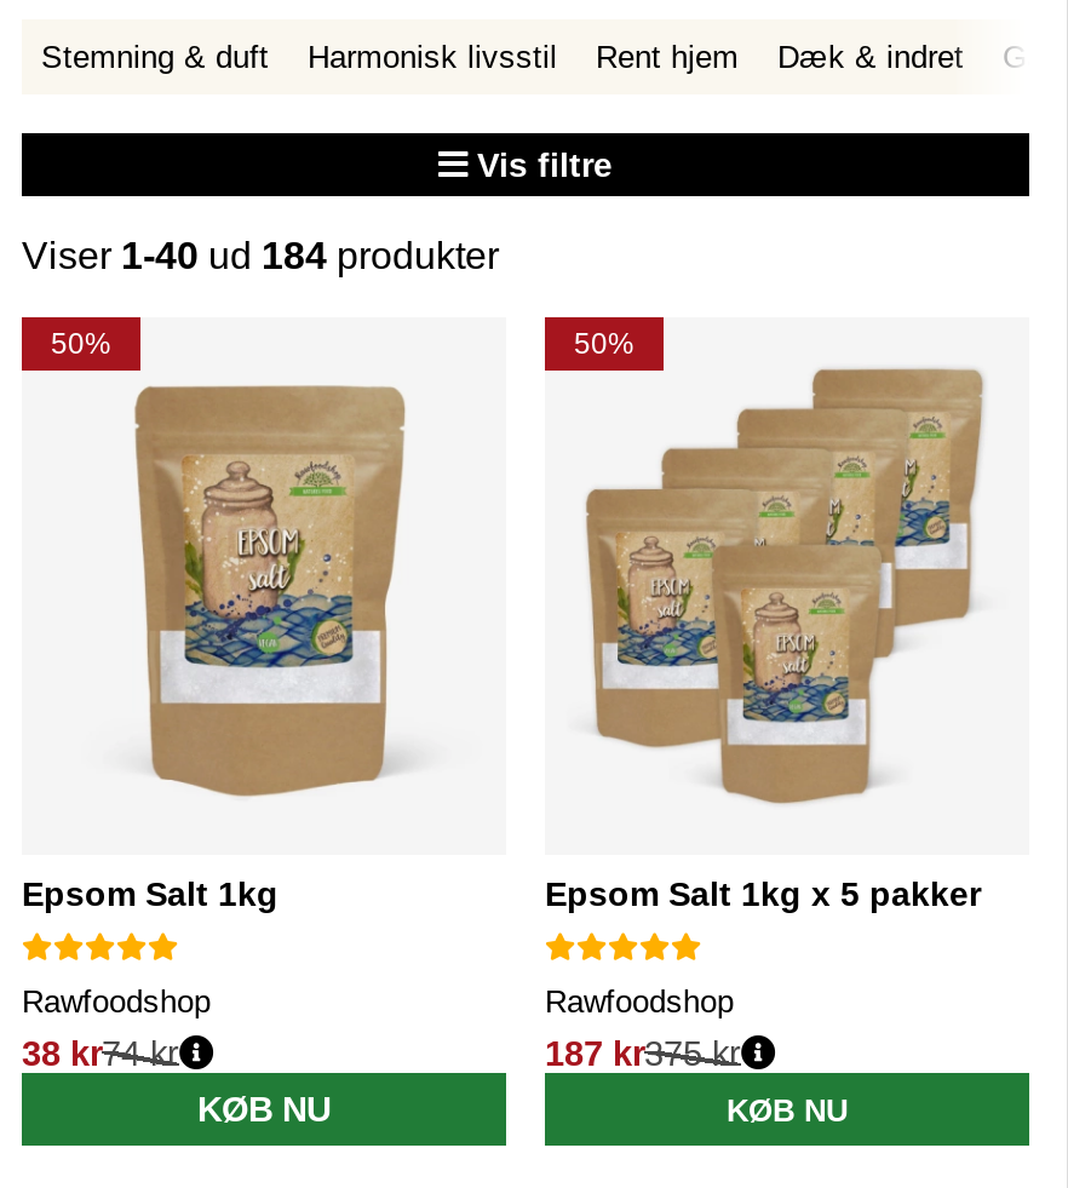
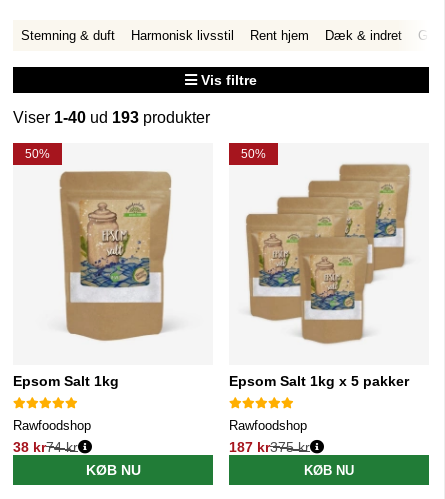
[22,234,499,275] Viser 1-40 ud 184 produkter -> [13,109,210,126] Viser 1-40 ud 193 produkter

